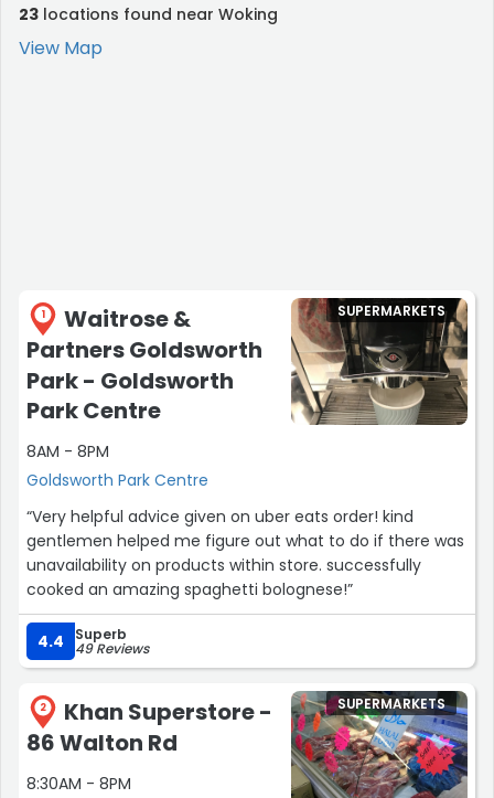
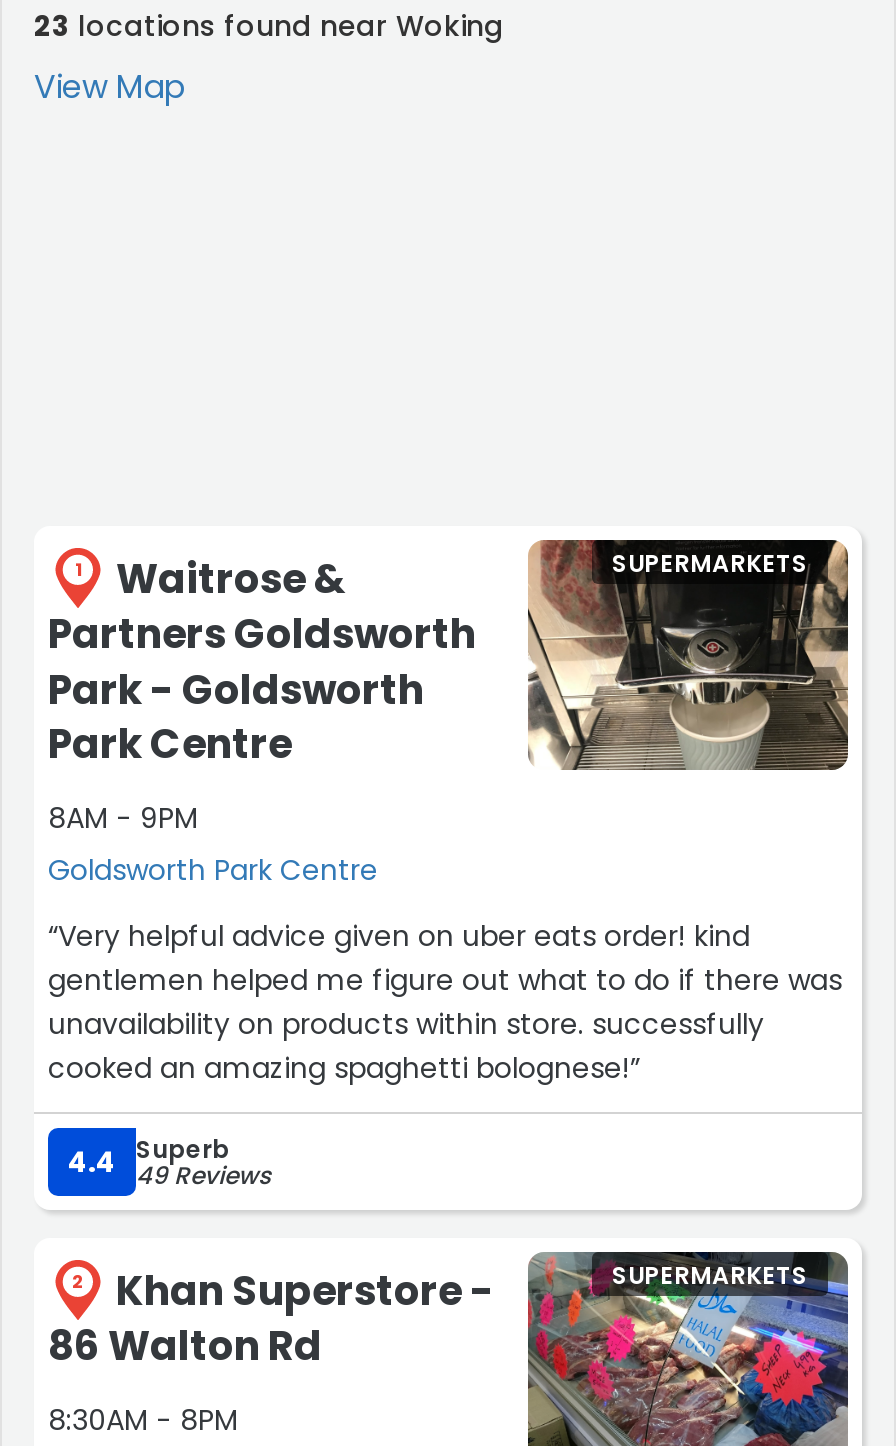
[26,440,109,462] 8AM - 8PM -> [48,798,198,838] 8AM - 9PM

